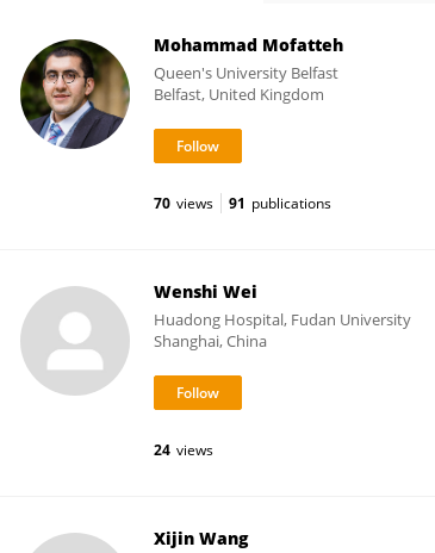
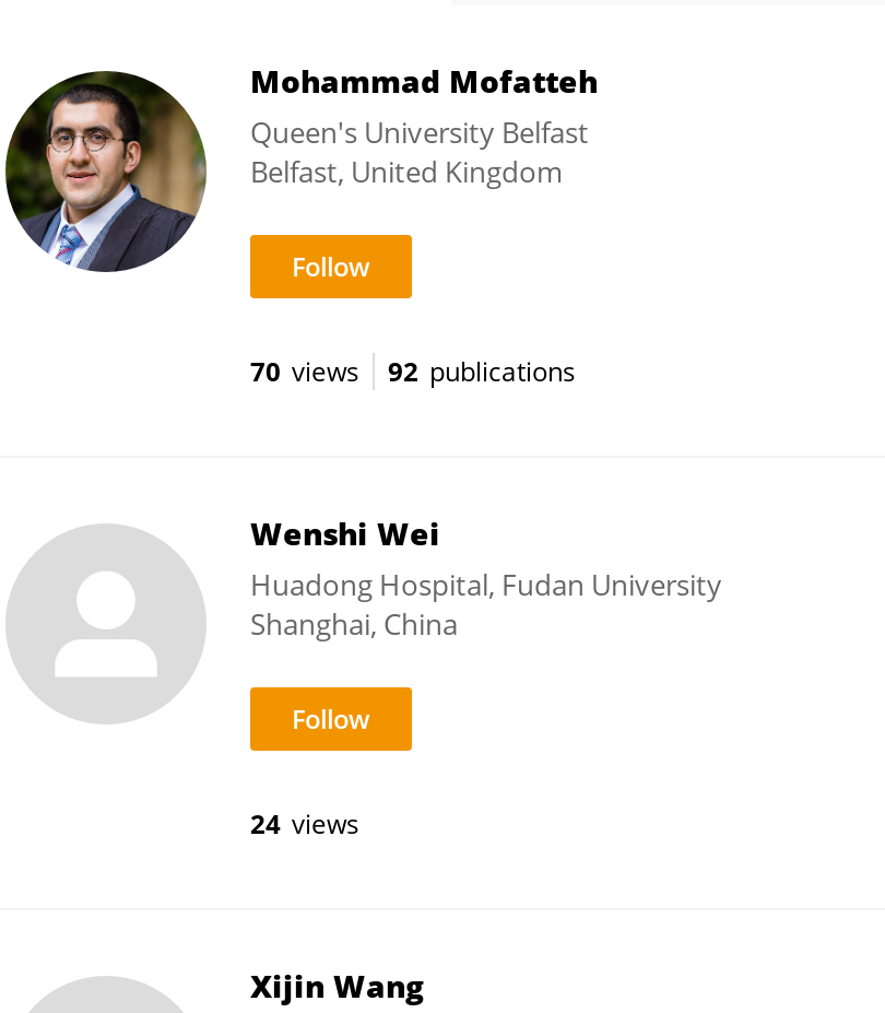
[229,193,331,213] 91 publications -> [388,353,576,390] 92 publications

